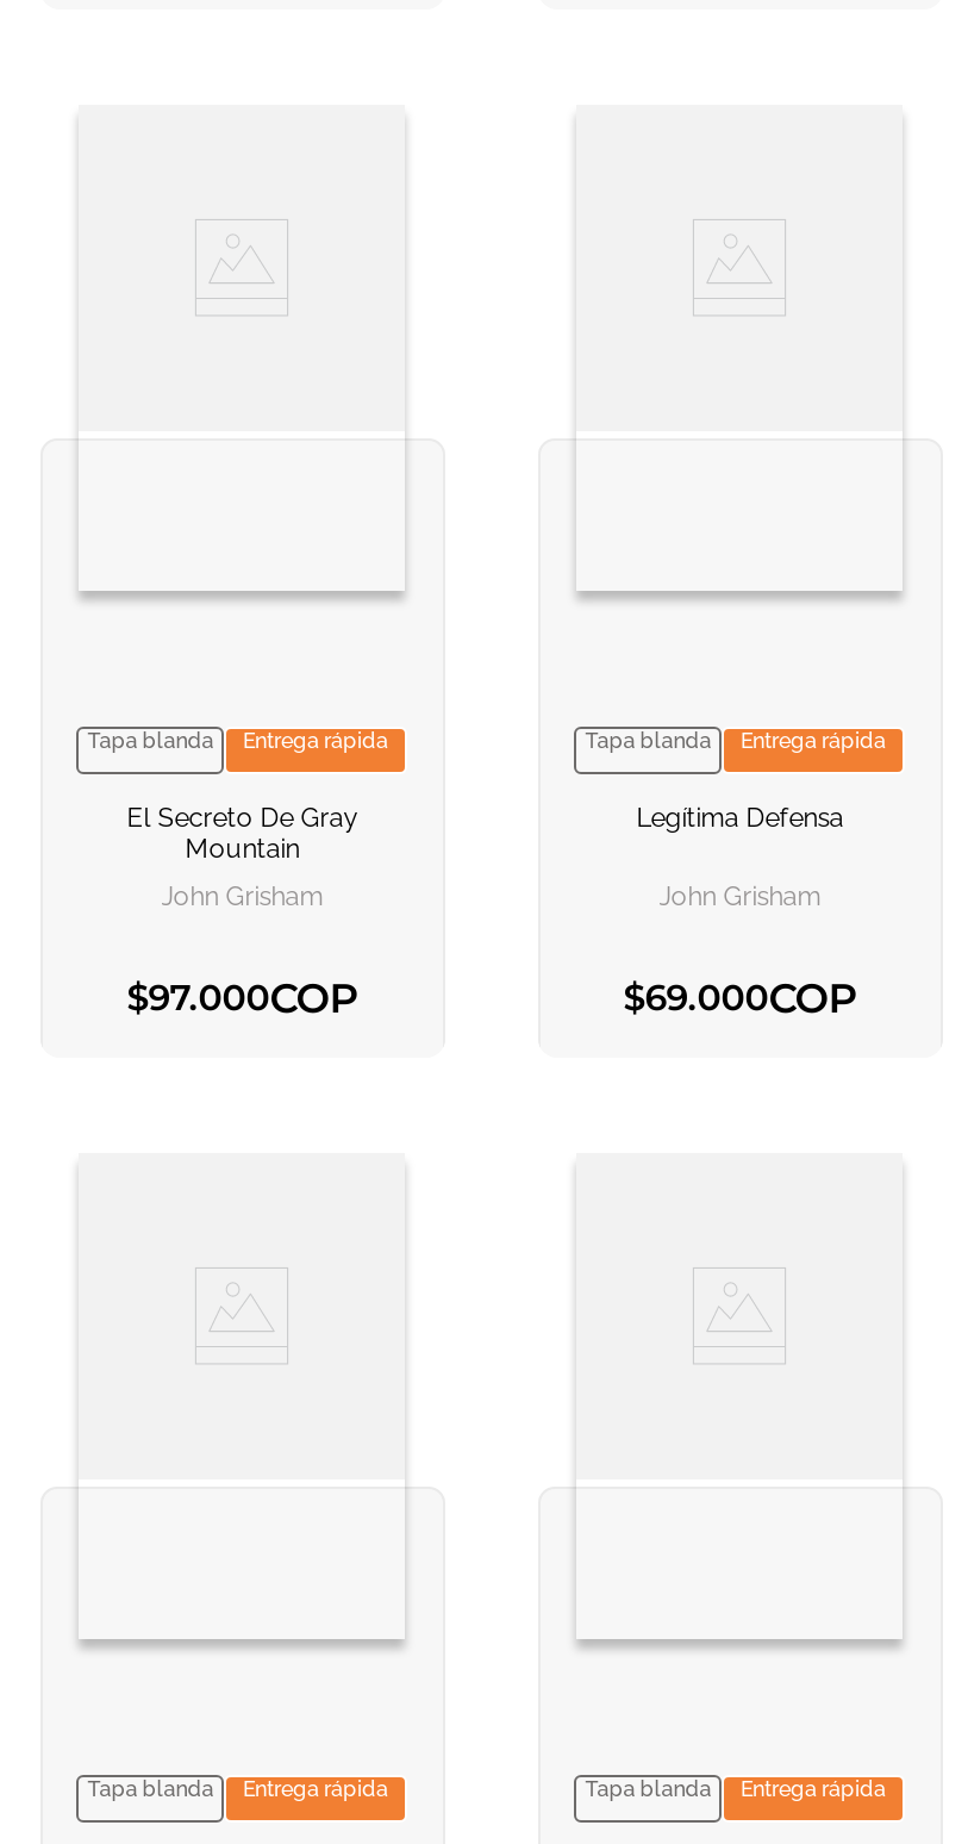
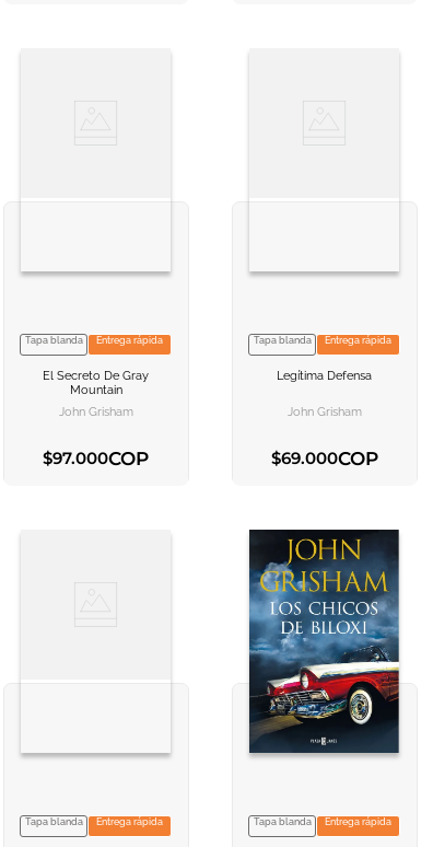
none -> [248,529,400,754] [image]

